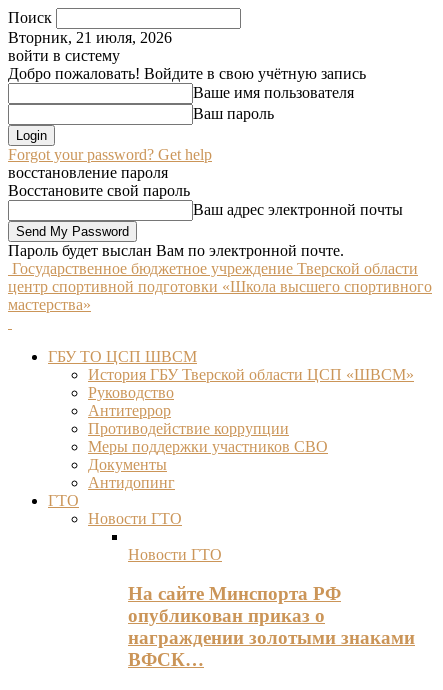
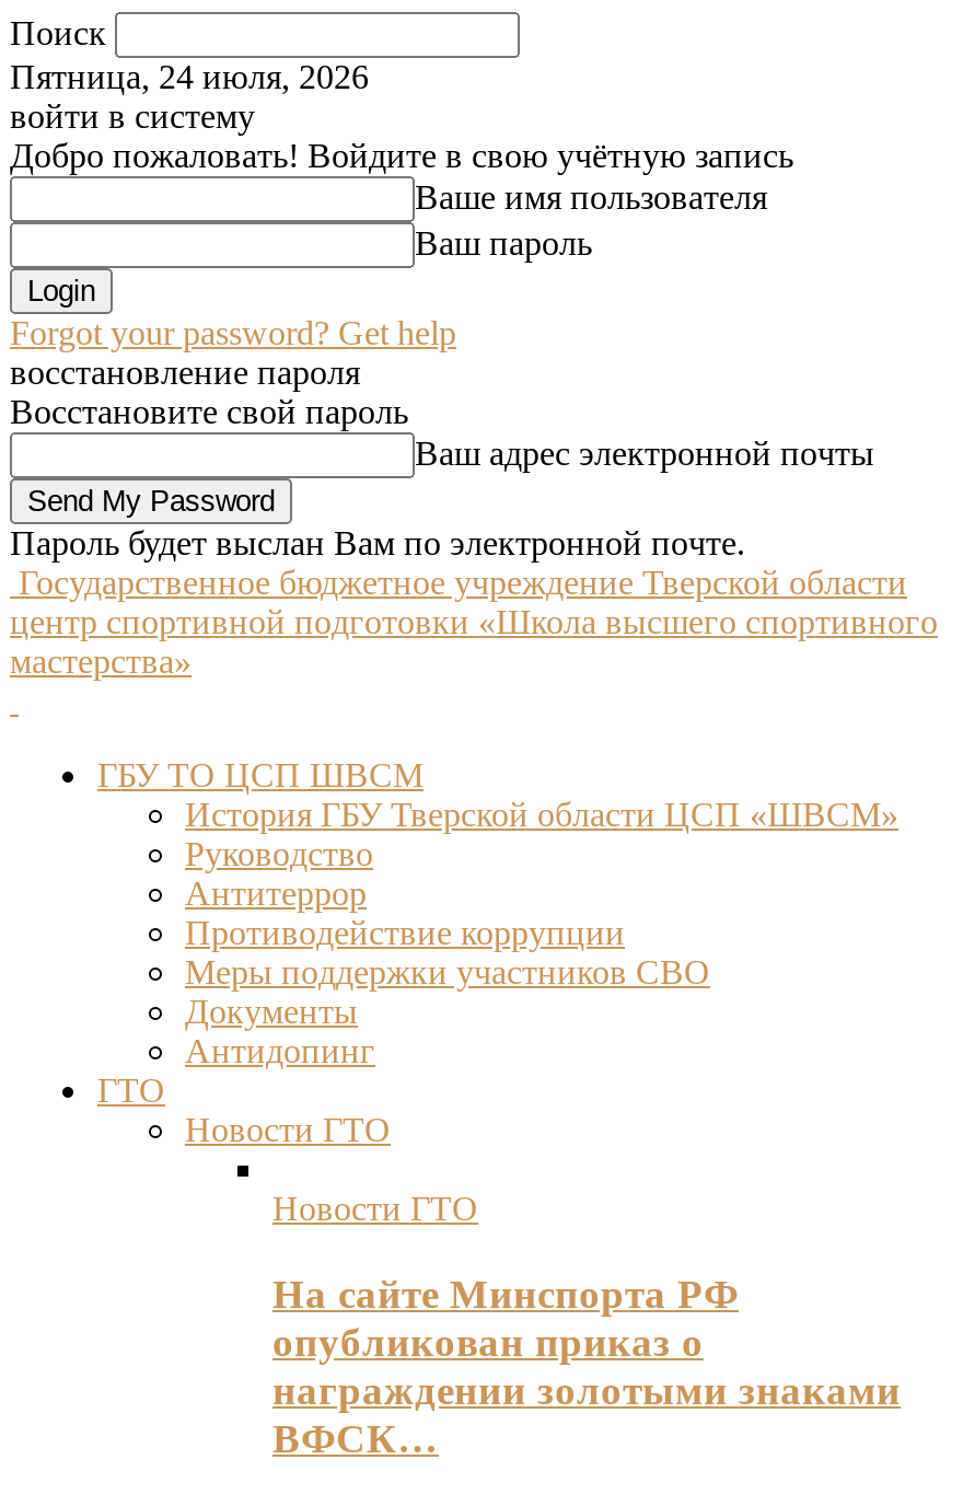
[8,29,172,46] Вторник, 21 июля, 2026 -> [10,58,369,95] Пятница, 24 июля, 2026

